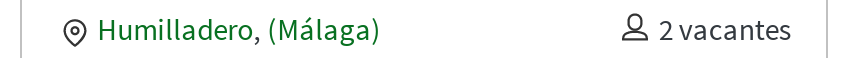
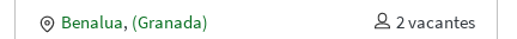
[97,10,381,48] Humilladero, (Málaga) -> [61,11,208,33] Benalua, (Granada)

